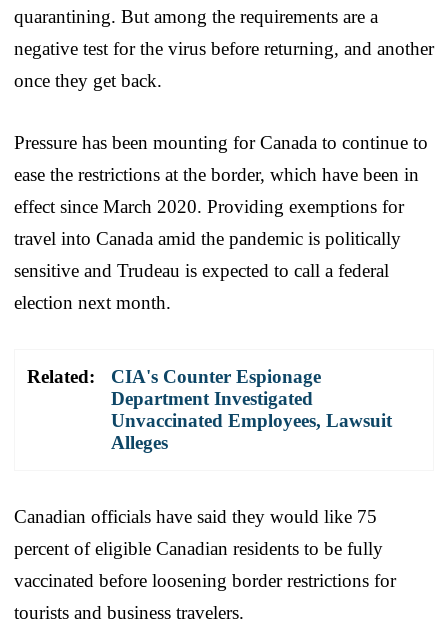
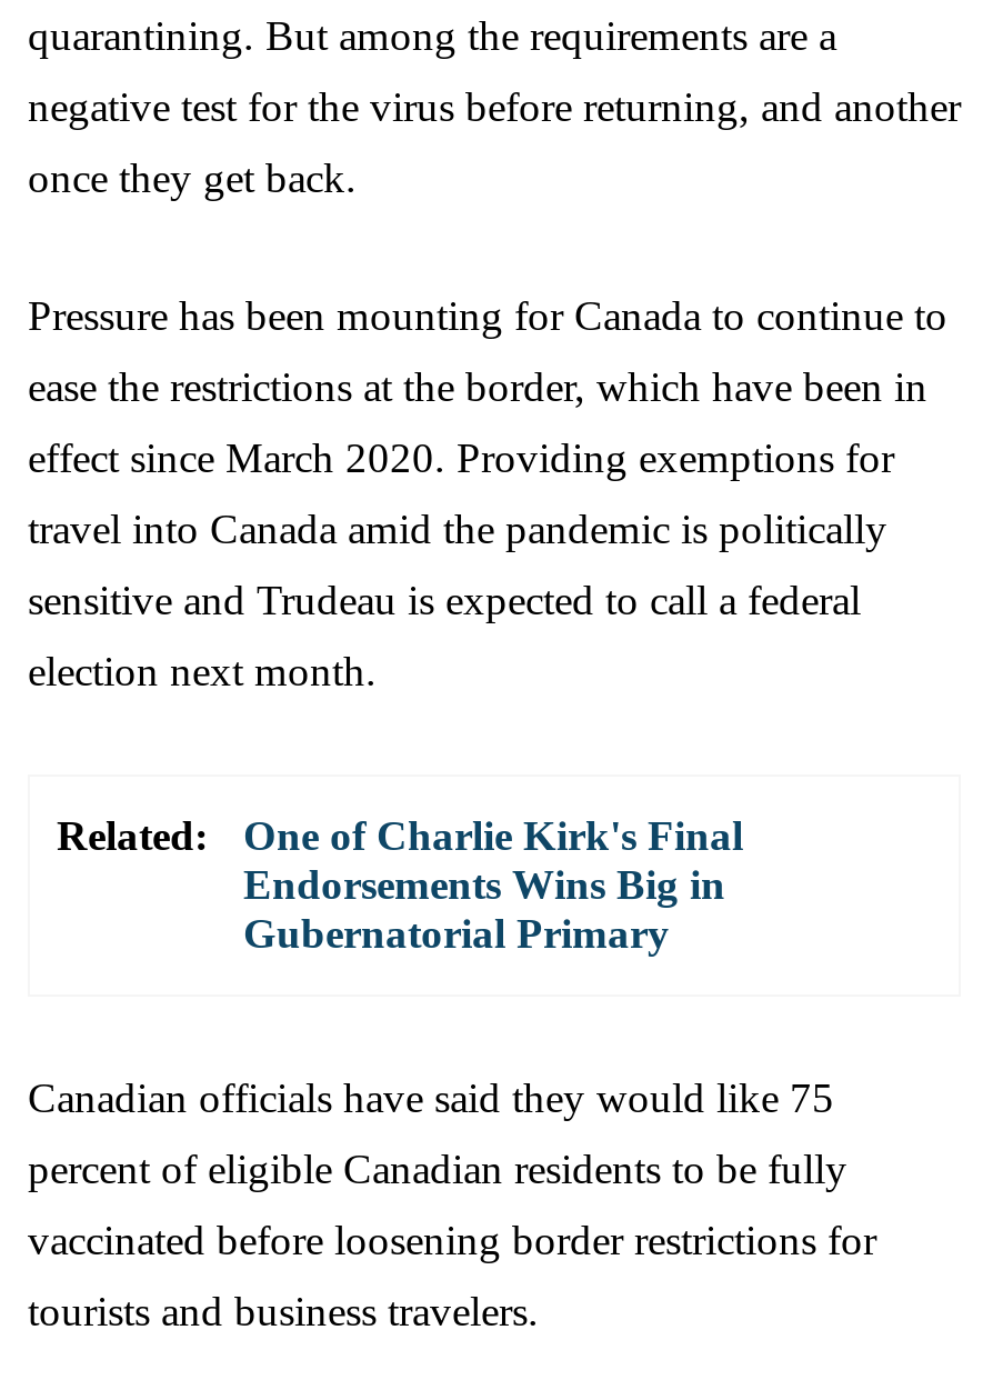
[111,366,392,453] CIA's Counter Espionage | Department Investigated | Unvaccinated Employees, Lawsuit | Alleges -> [243,811,743,956] One of Charlie Kirk's Final | Endorsements Wins Big in | Gubernatorial Primary

